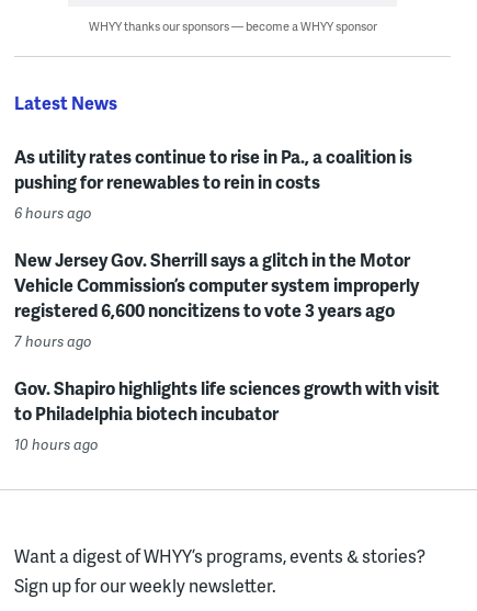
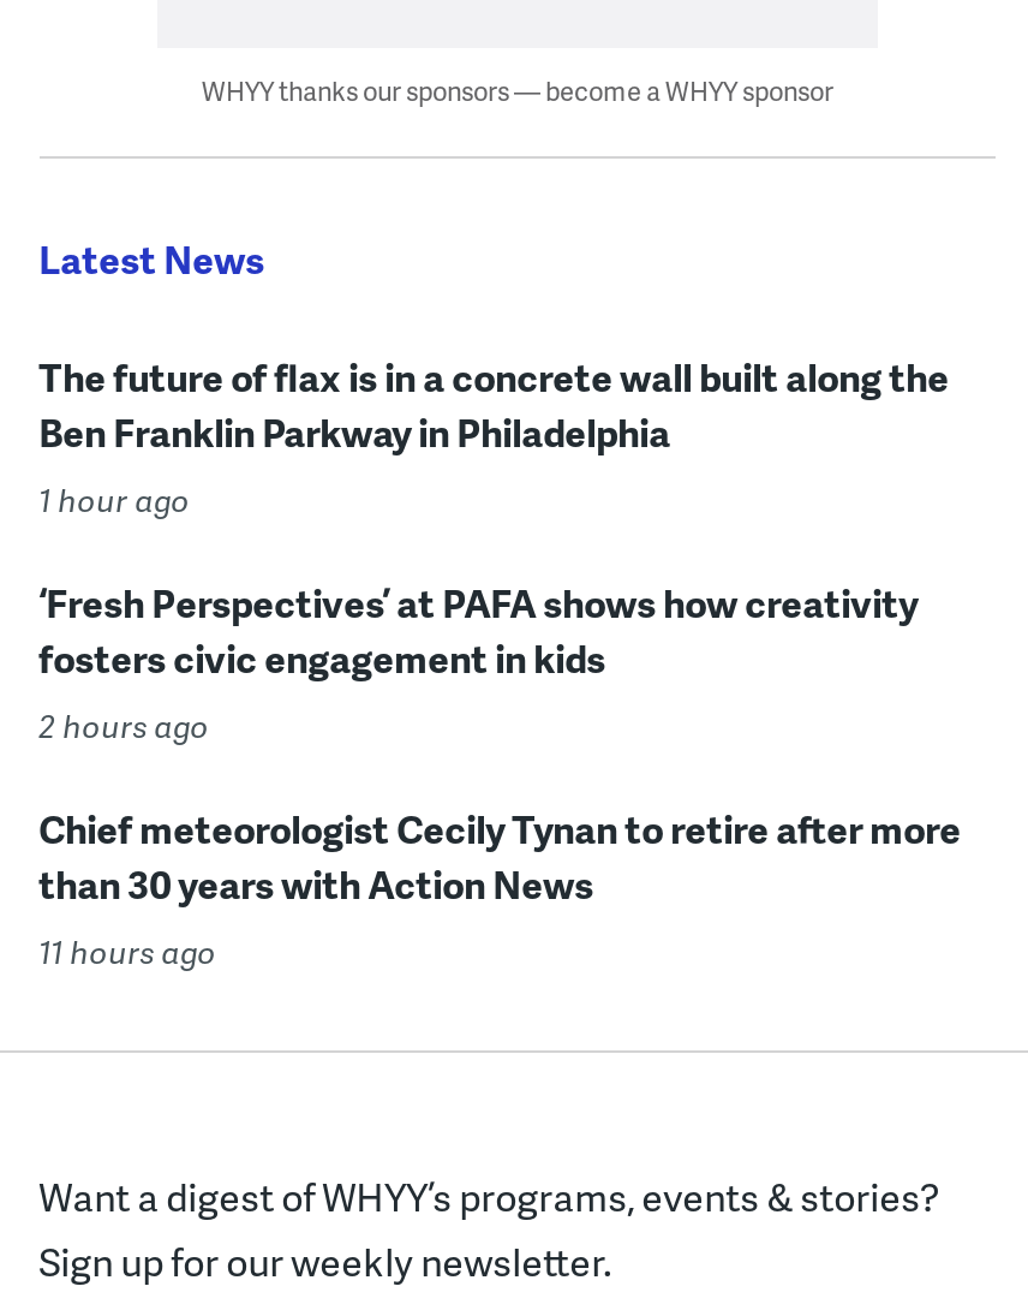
[14,144,412,223] As utility rates continue to rise in Pa., a coalition is | pushing for renewables to rein in costs | 6 hours ago -> [39,349,949,522] The future of flax is in a concrete wall built along the | Ben Franklin Parkway in Philadelphia | 1 hour ago
[14,247,418,351] New Jersey Gov. Sherrill says a glitch in the Motor | Vehicle Commission’s computer system improperly | registered 6,600 noncitizens to vote 3 years ago | 7 hours ago -> [39,575,918,748] ‘Fresh Perspectives’ at PAFA shows how creativity | fosters civic engagement in kids | 2 hours ago
[14,375,439,454] Gov. Shapiro highlights life sciences growth with visit | to Philadelphia biotech incubator | 10 hours ago -> [39,801,961,974] Chief meteorologist Cecily Tynan to retire after more | than 30 years with Action News | 11 hours ago

